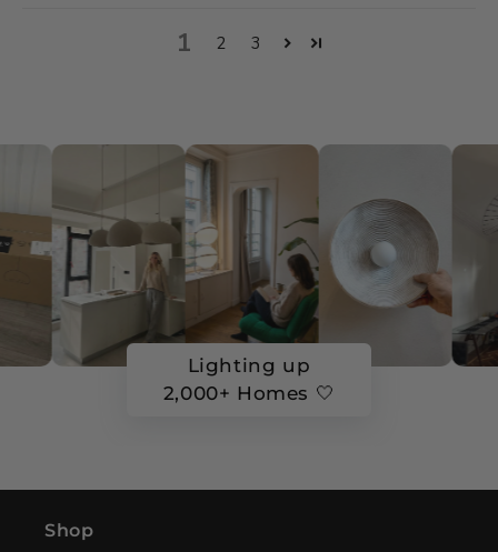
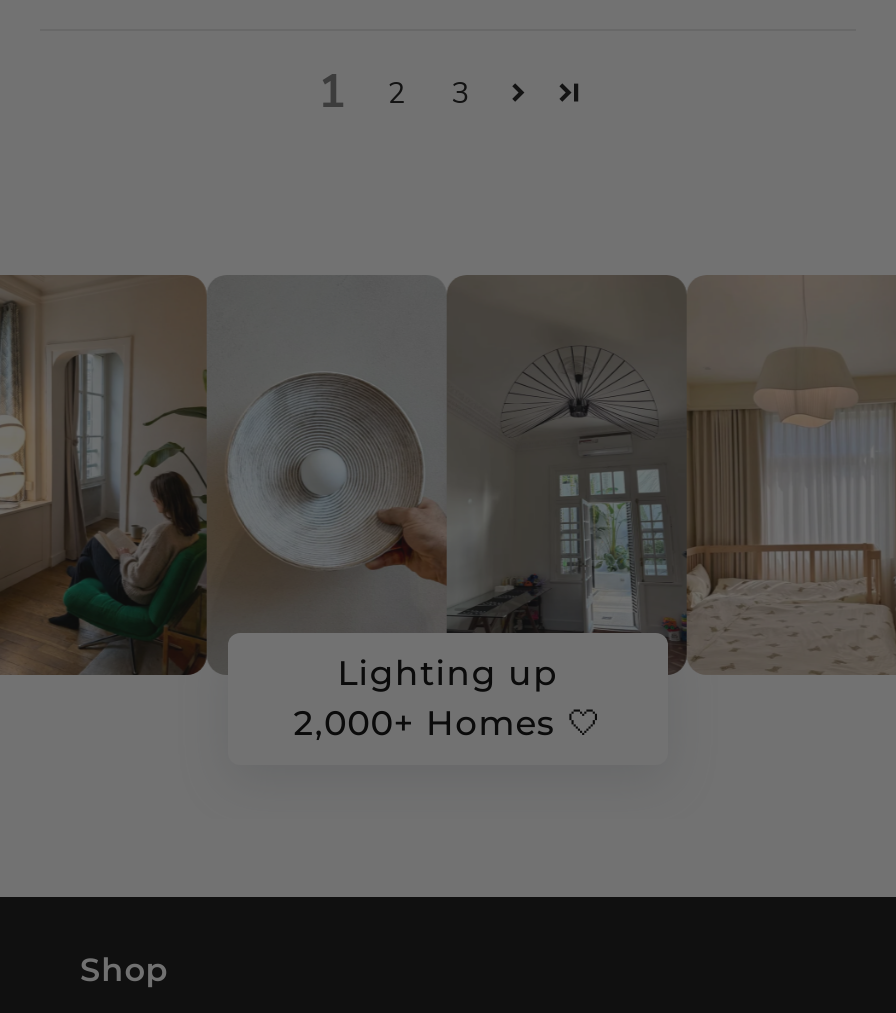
[3,143,495,368] [image] -> [6,273,890,677] [image]

